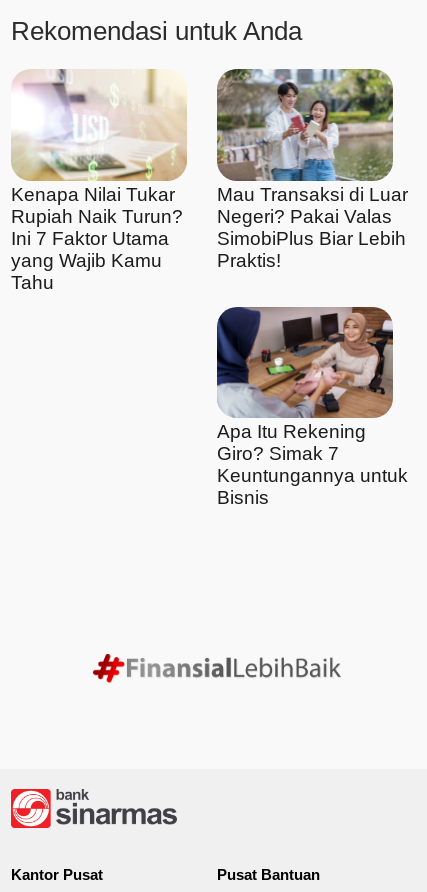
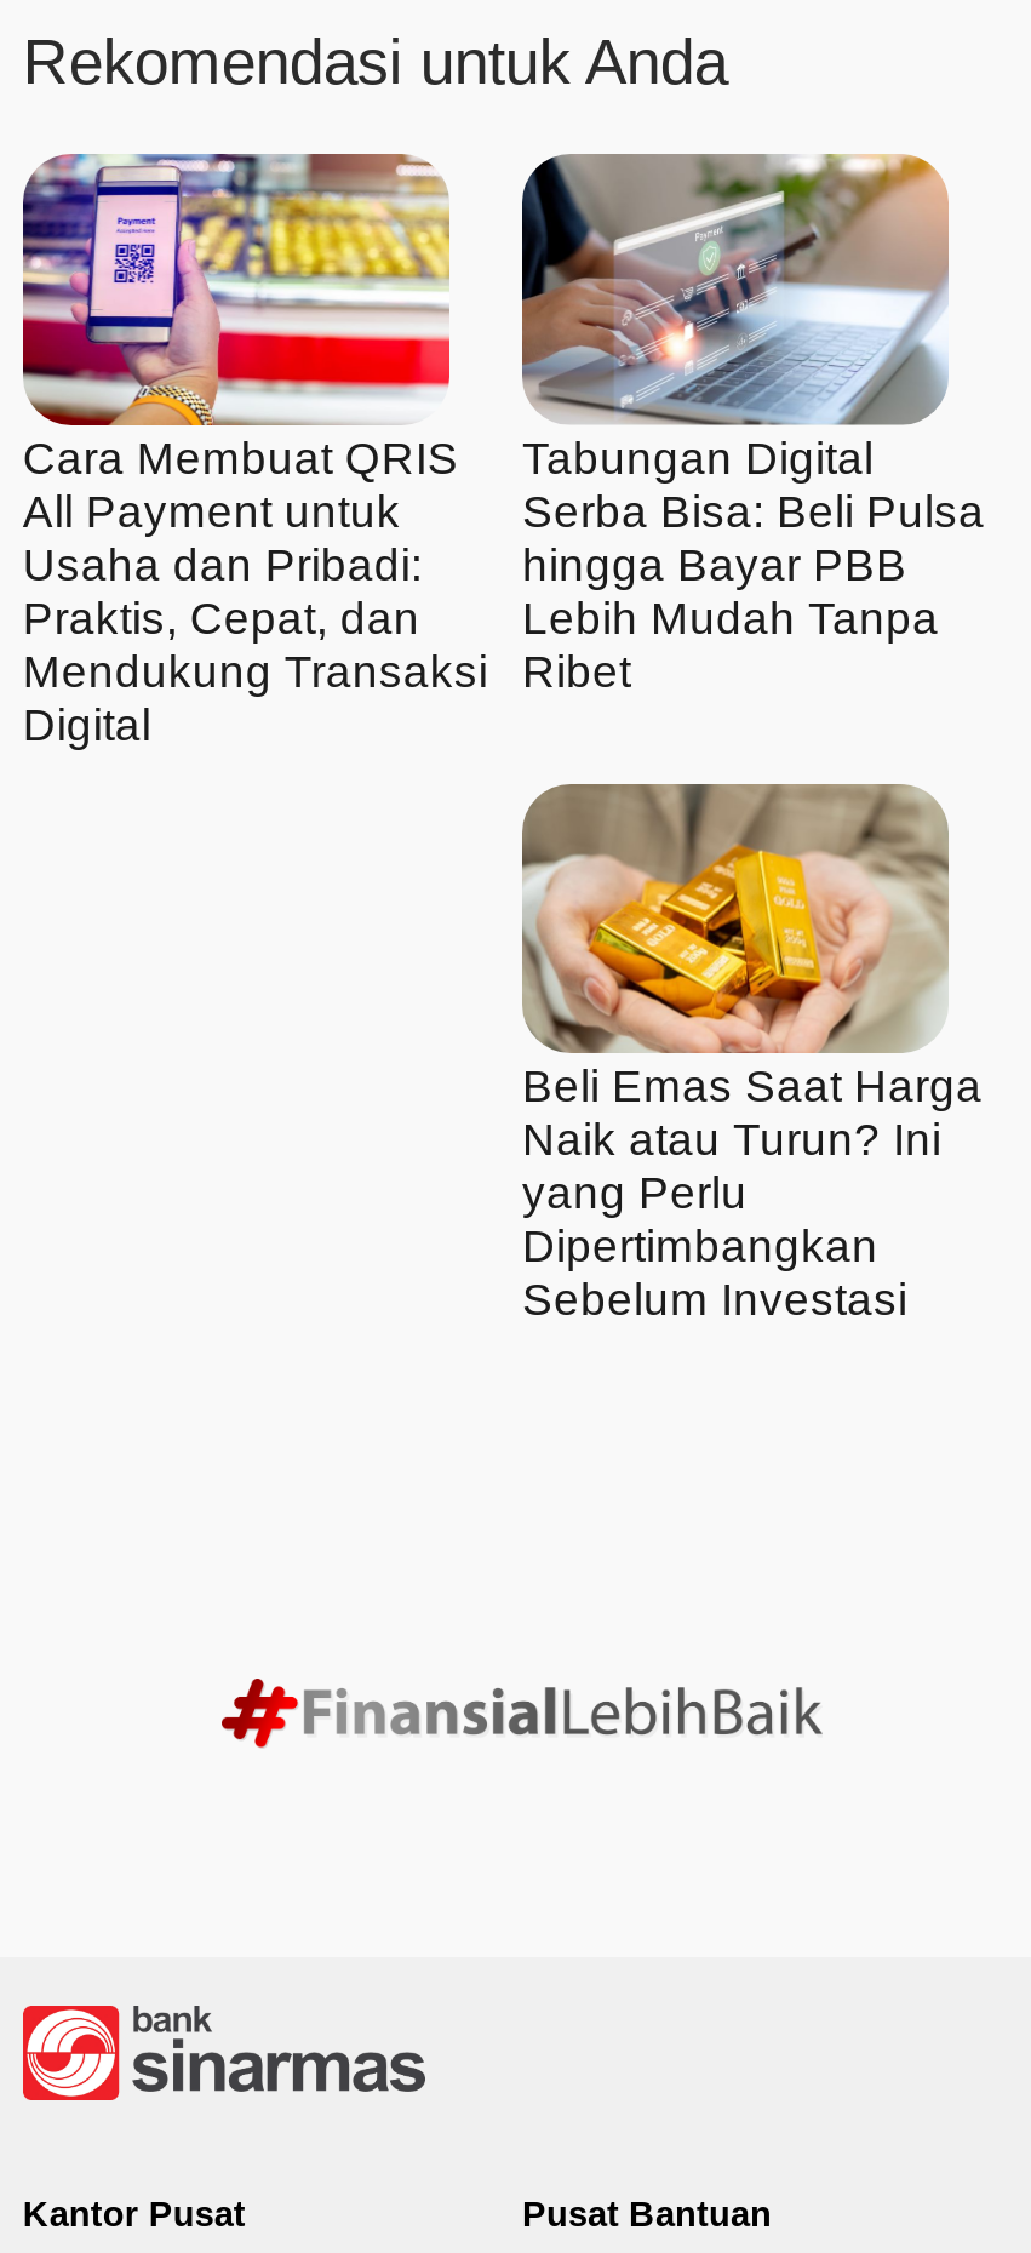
[11,69,187,132] [image] -> [21,151,452,413] [image]
[217,68,408,271] [image] | Mau Transaksi di Luar | Negeri? Pakai Valas | SimobiPlus Biar Lebih | Praktis! -> [520,151,985,696] [image] | Tabungan Digital | Serba Bisa: Beli Pulsa | hingga Bayar PBB | Lebih Mudah Tanpa | Ribet
[11,184,183,293] Kenapa Nilai Tukar | Rupiah Naik Turun? | Ini 7 Faktor Utama | yang Wajib Kamu | Tahu -> [23,432,488,749] Cara Membuat QRIS | All Payment untuk | Usaha dan Pribadi: | Praktis, Cepat, dan | Mendukung Transaksi | Digital
[216,306,408,508] [image] | Apa Itu Rekening | Giro? Simak 7 | Keuntungannya untuk | Bisnis -> [520,782,983,1325] [image] | Beli Emas Saat Harga | Naik atau Turun? Ini | yang Perlu | Dipertimbangkan | Sebelum Investasi

